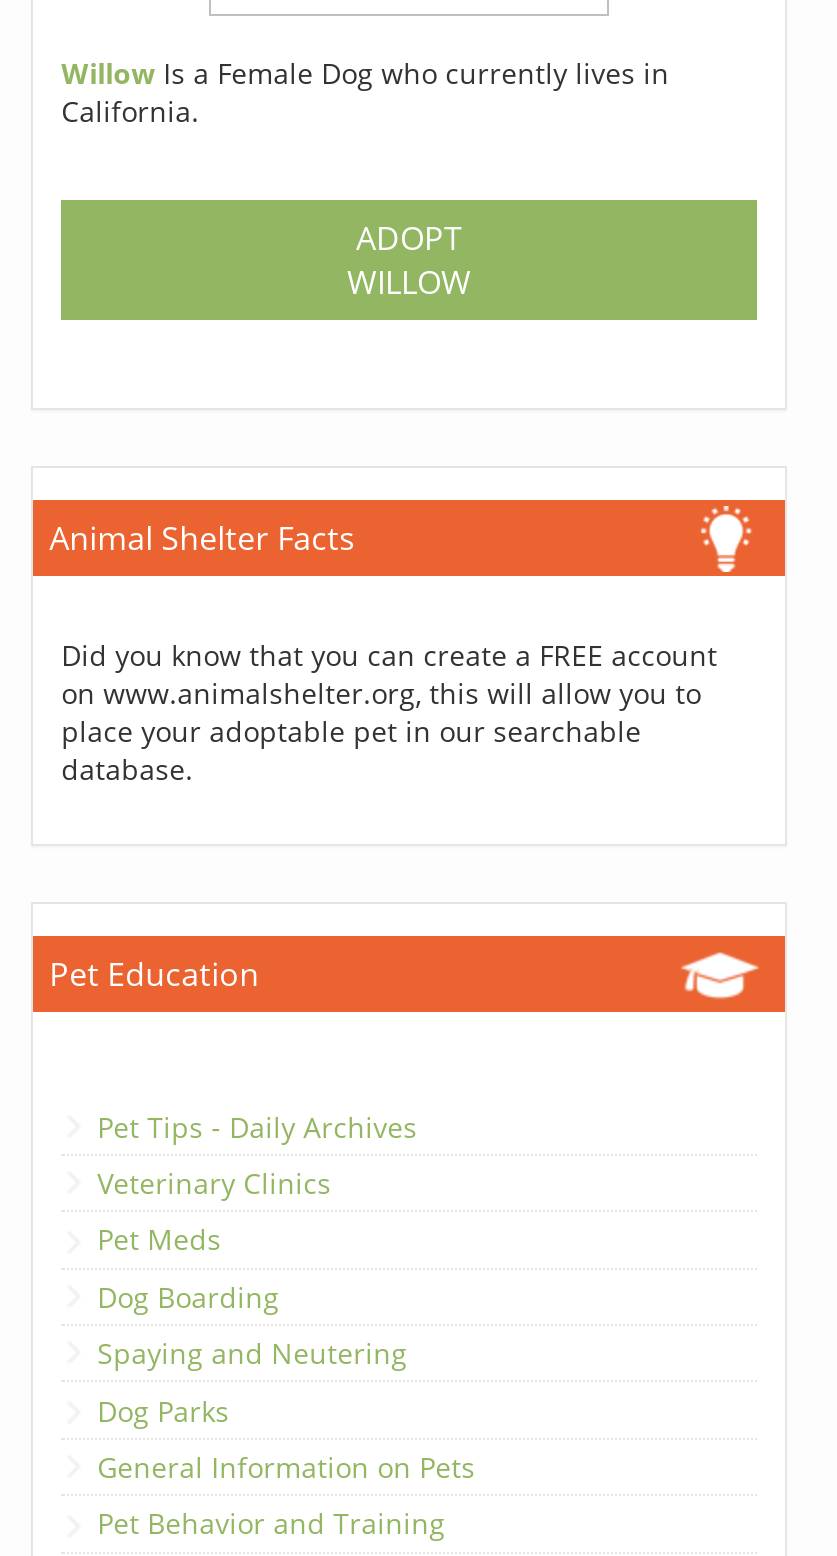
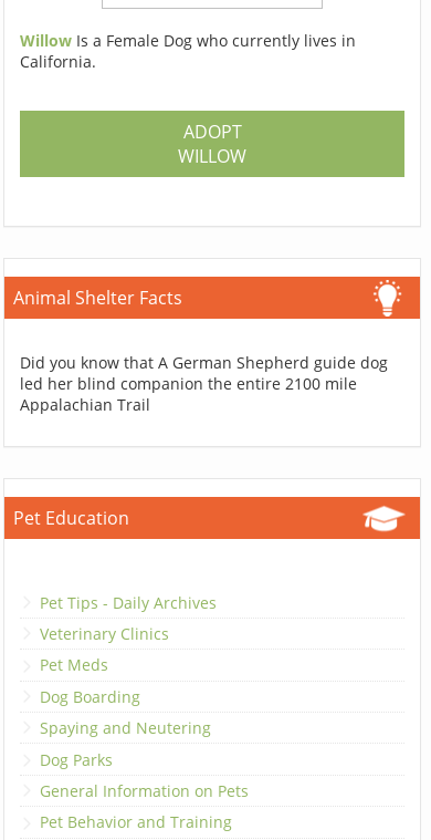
[61,635,717,787] Did you know that you can create a FREE account | on www.animalshelter.org, this will allow you to | place your adoptable pet in our searchable | database. -> [20,351,388,414] Did you know that A German Shepherd guide dog | led her blind companion the entire 2100 mile | Appalachian Trail

